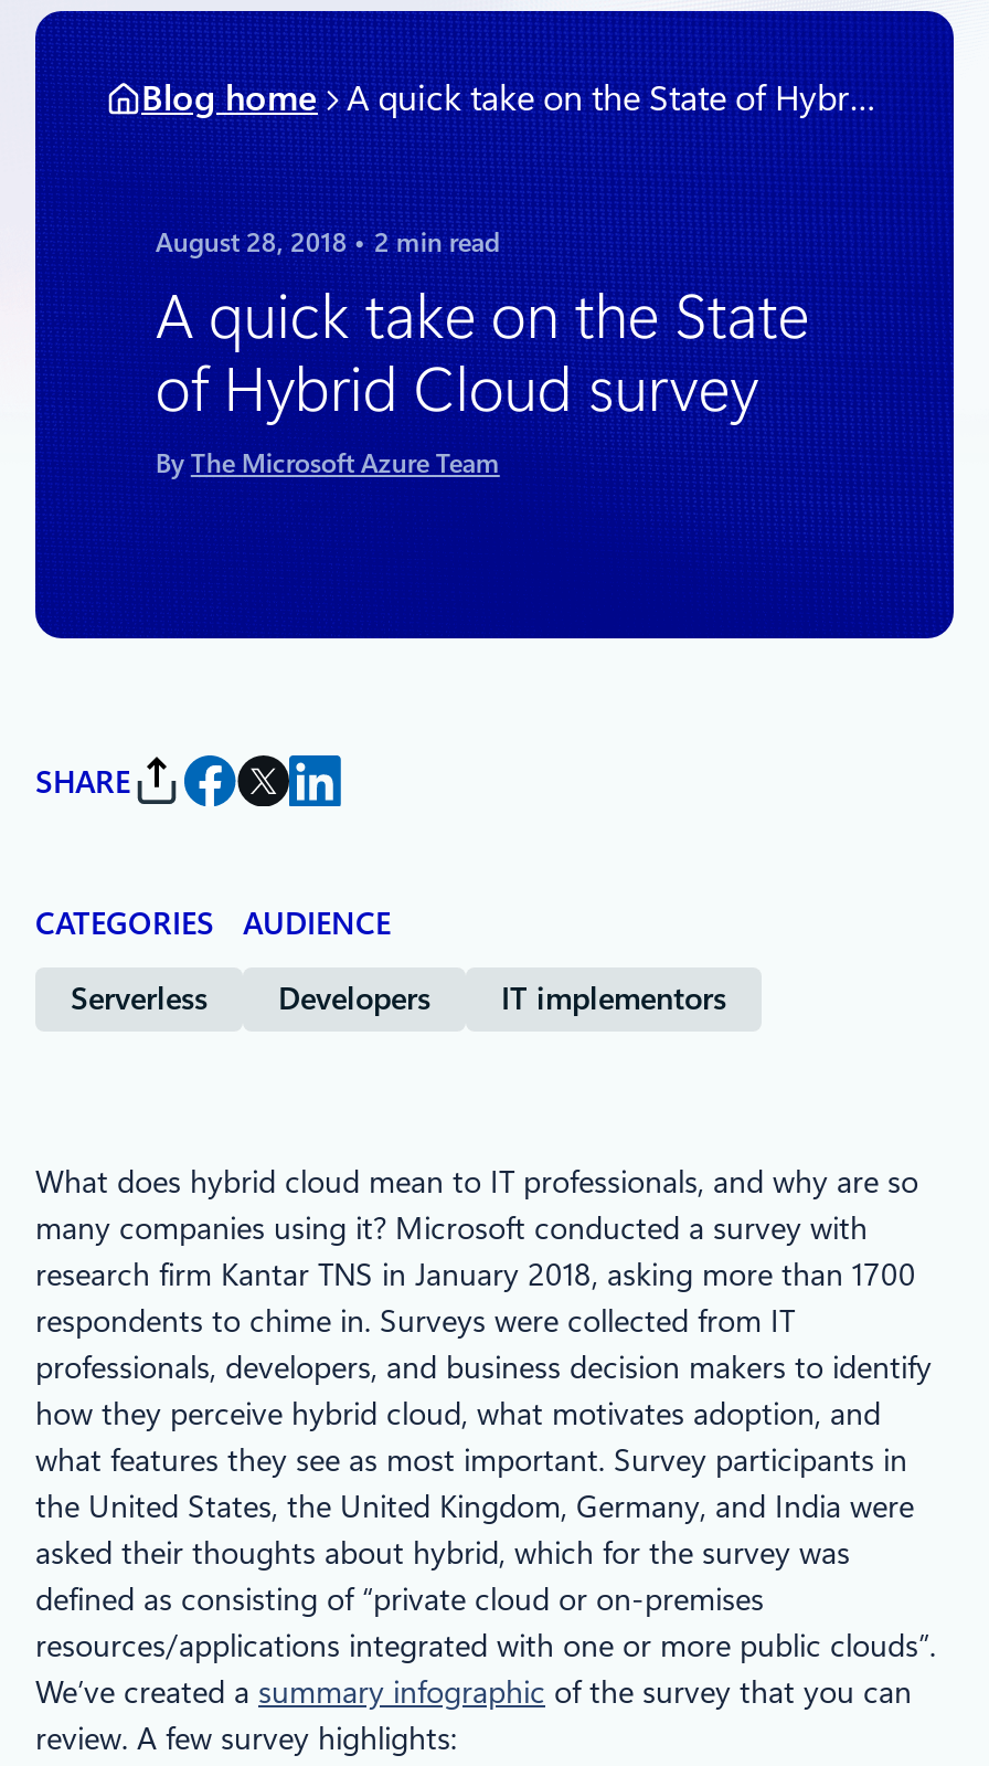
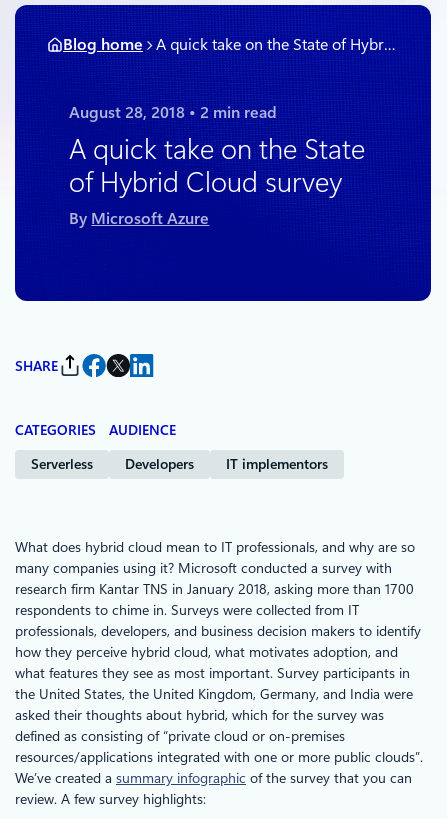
[155,448,500,479] By The Microsoft Azure Team -> [69,209,209,228] By Microsoft Azure

